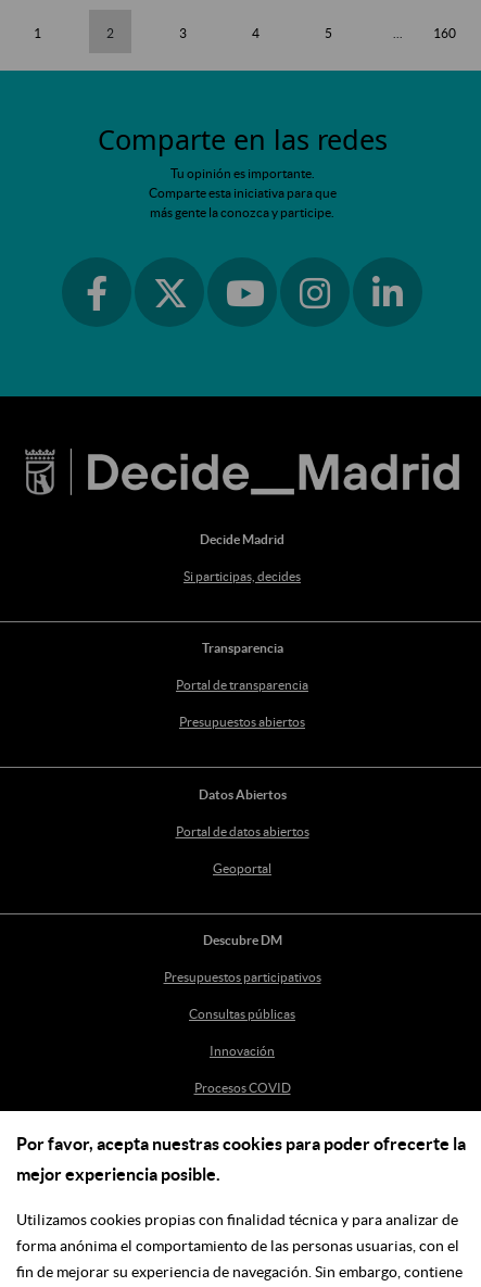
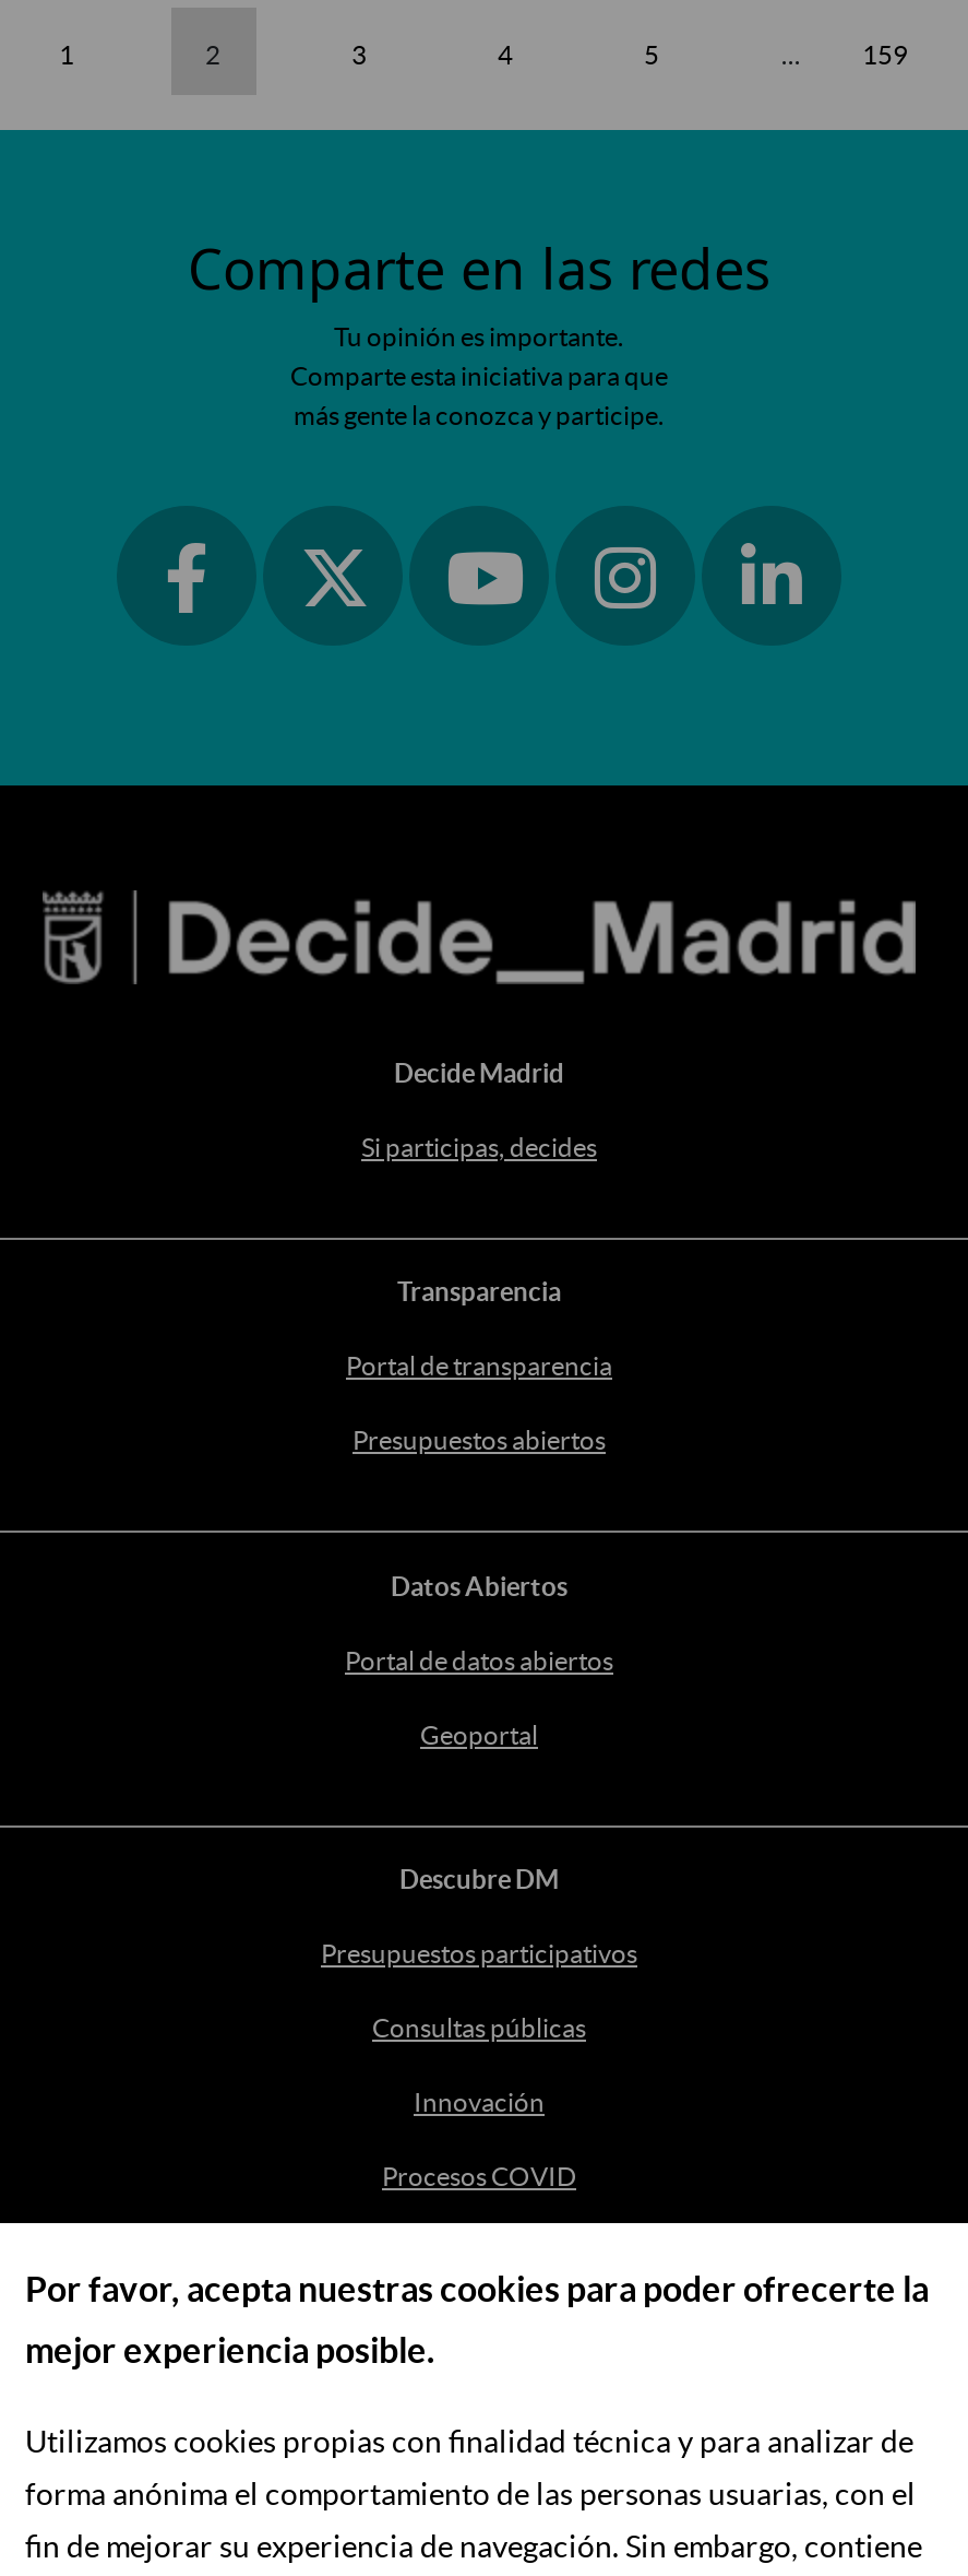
[433,26,455,40] 160 -> [862,40,908,68] 159

